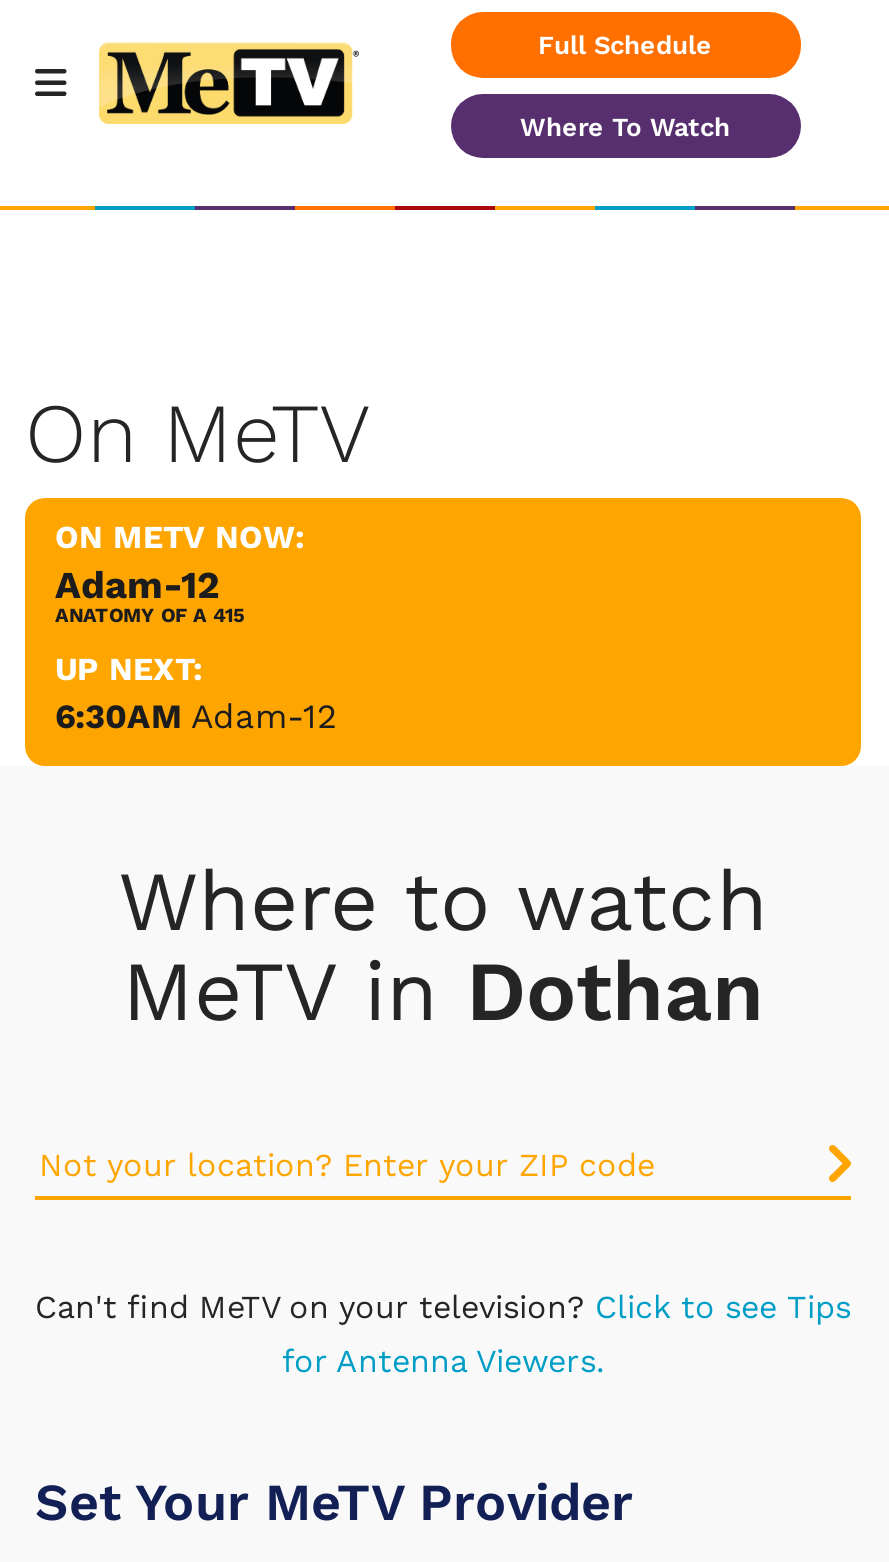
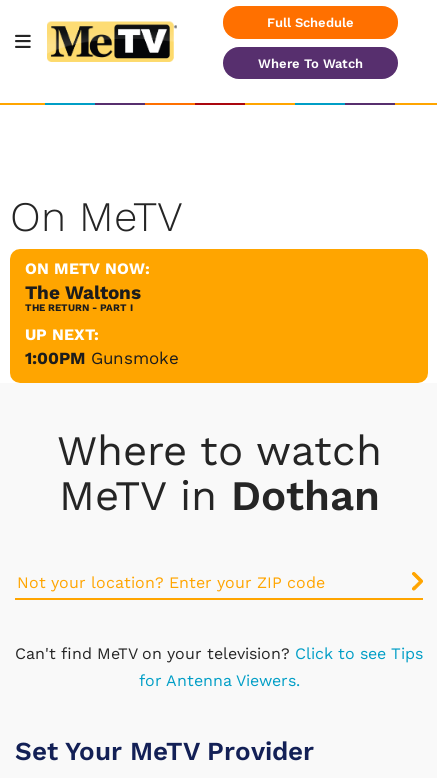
[55,561,245,625] Adam-12 | ANATOMY OF A 415 -> [25,280,141,312] The Waltons | THE RETURN - PART I
[55,695,337,735] 6:30AM Adam-12 -> [25,347,179,367] 1:00PM Gunsmoke

